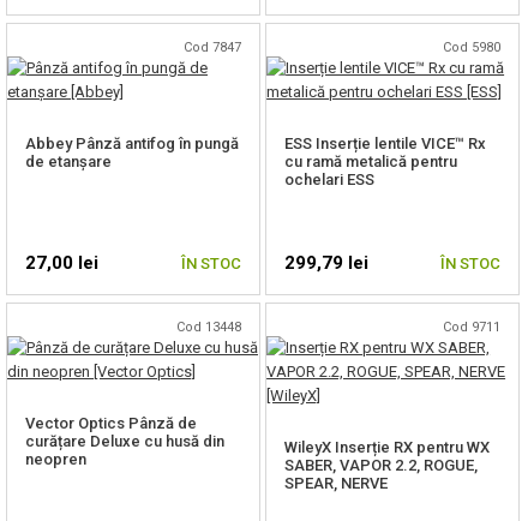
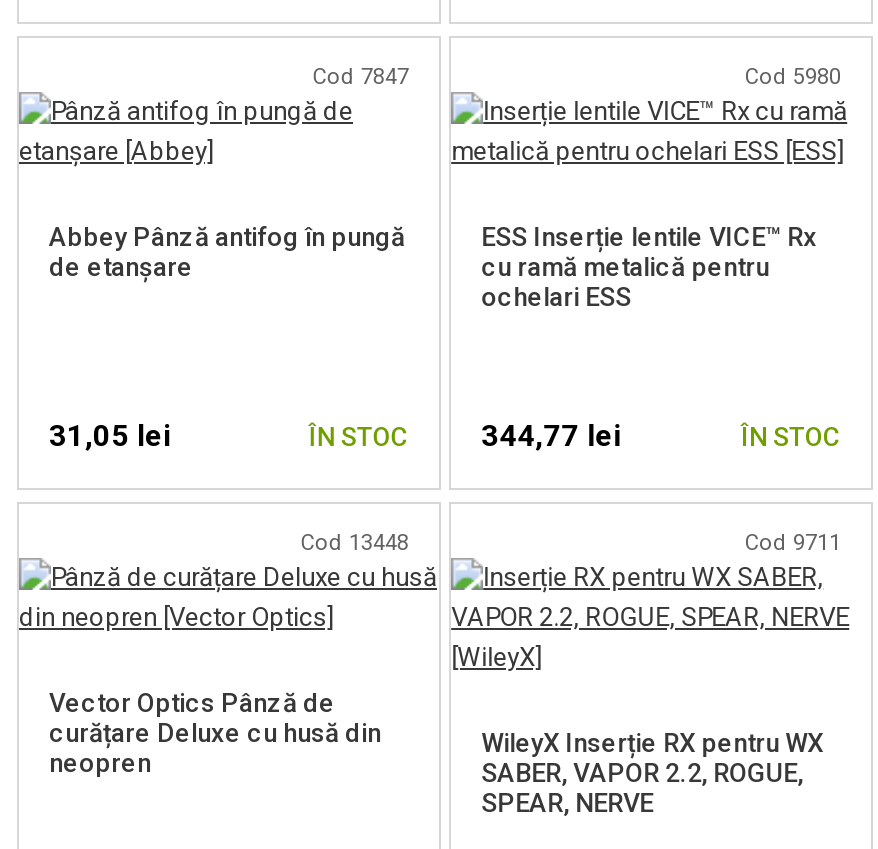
[25,252,98,274] 27,00 lei -> [49,418,171,454] 31,05 lei
[285,252,369,274] 299,79 lei -> [481,418,621,454] 344,77 lei

